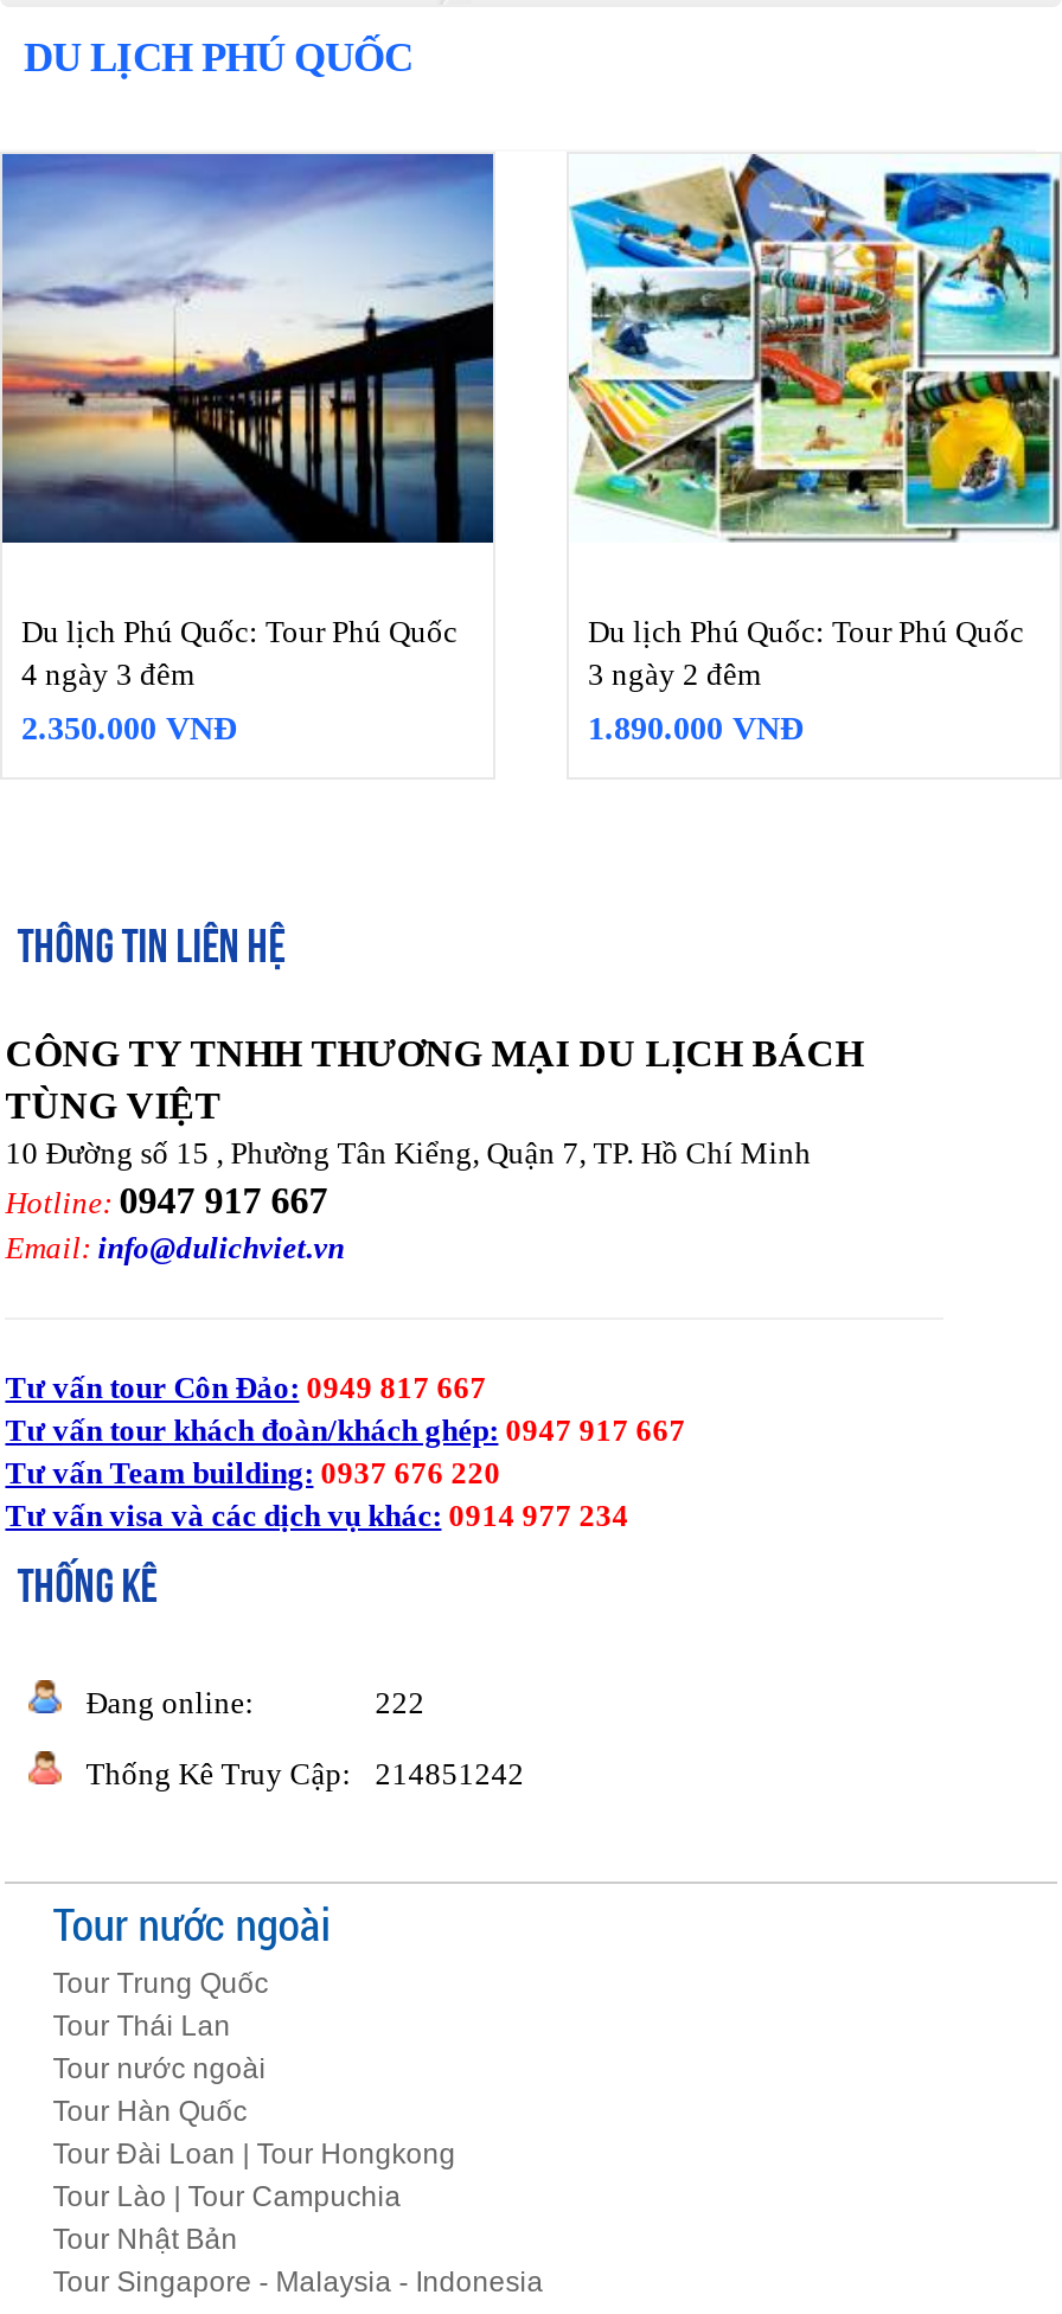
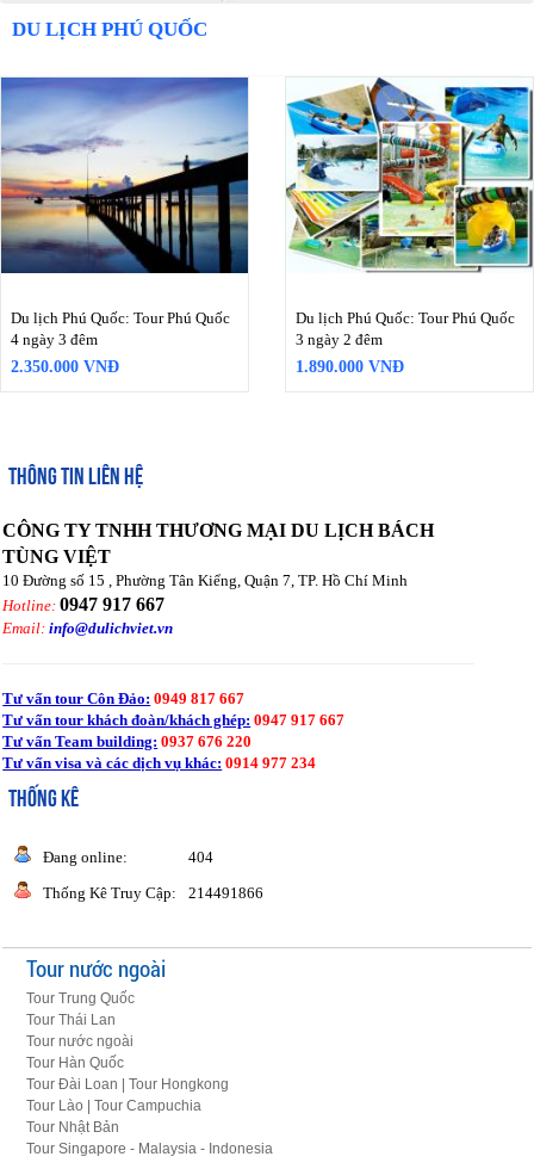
[375,1685,425,1721] 222 -> [189,848,214,866] 404
[86,1756,524,1792] Thống Kê Truy Cập: 214851242 -> [43,884,264,902] Thống Kê Truy Cập: 214491866

